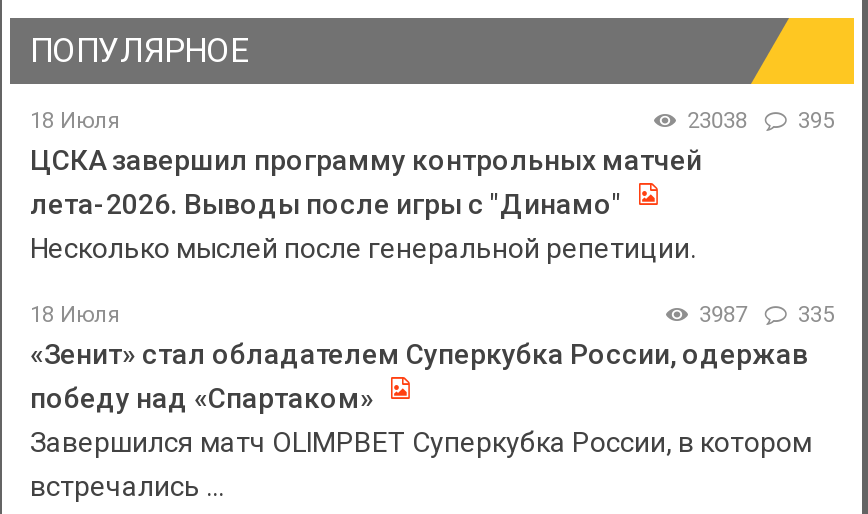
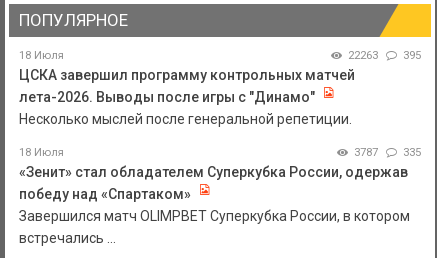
[687,108,834,134] 23038 395 -> [348,49,421,62] 22263 395
[699,302,834,328] 3987 335 -> [354,146,421,159] 3787 335

